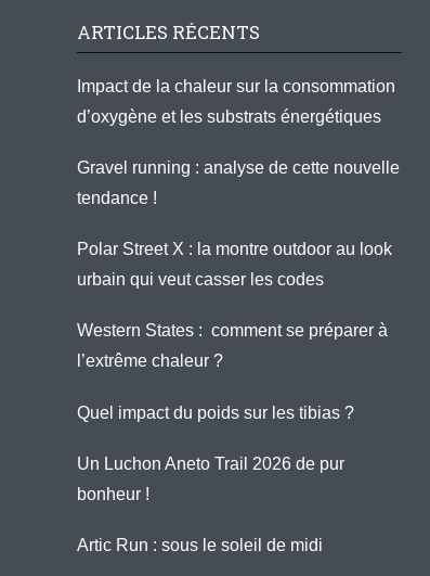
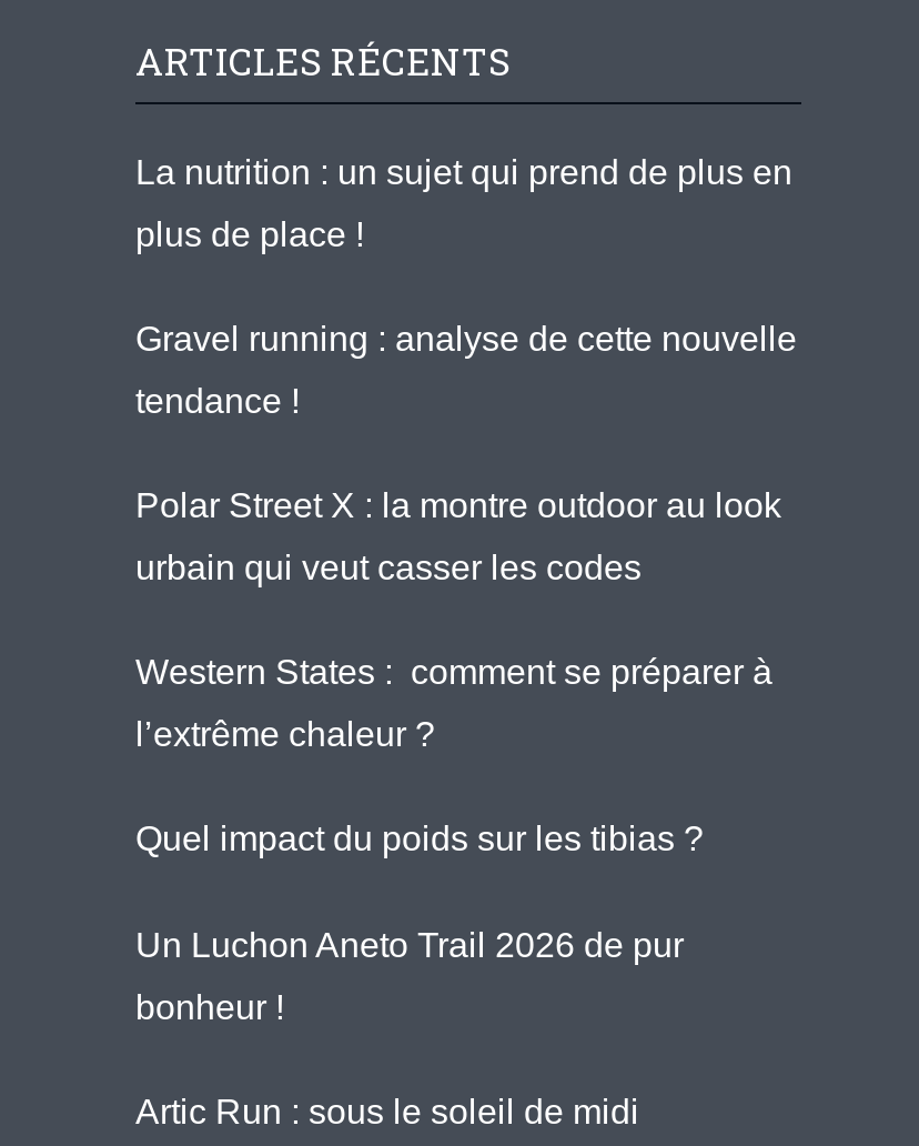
[77,77,395,95] Impact de la chaleur sur la consommation -> [135,153,792,191] La nutrition : un sujet qui prend de plus en
[77,107,381,126] d’oxygène et les substrats énergétiques -> [135,215,364,253] plus de place !

